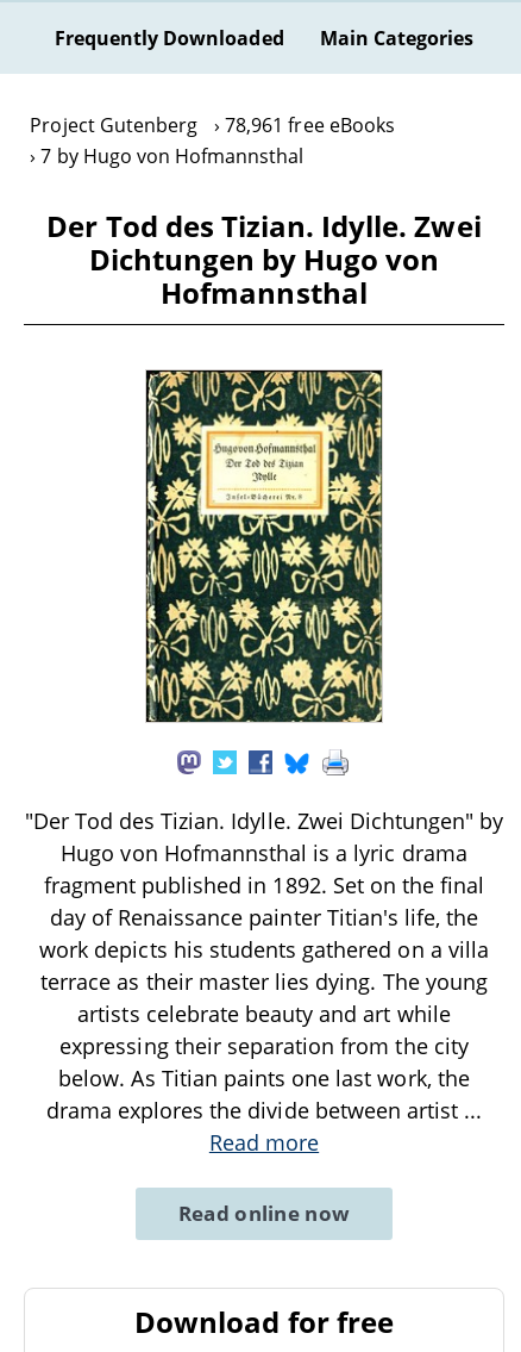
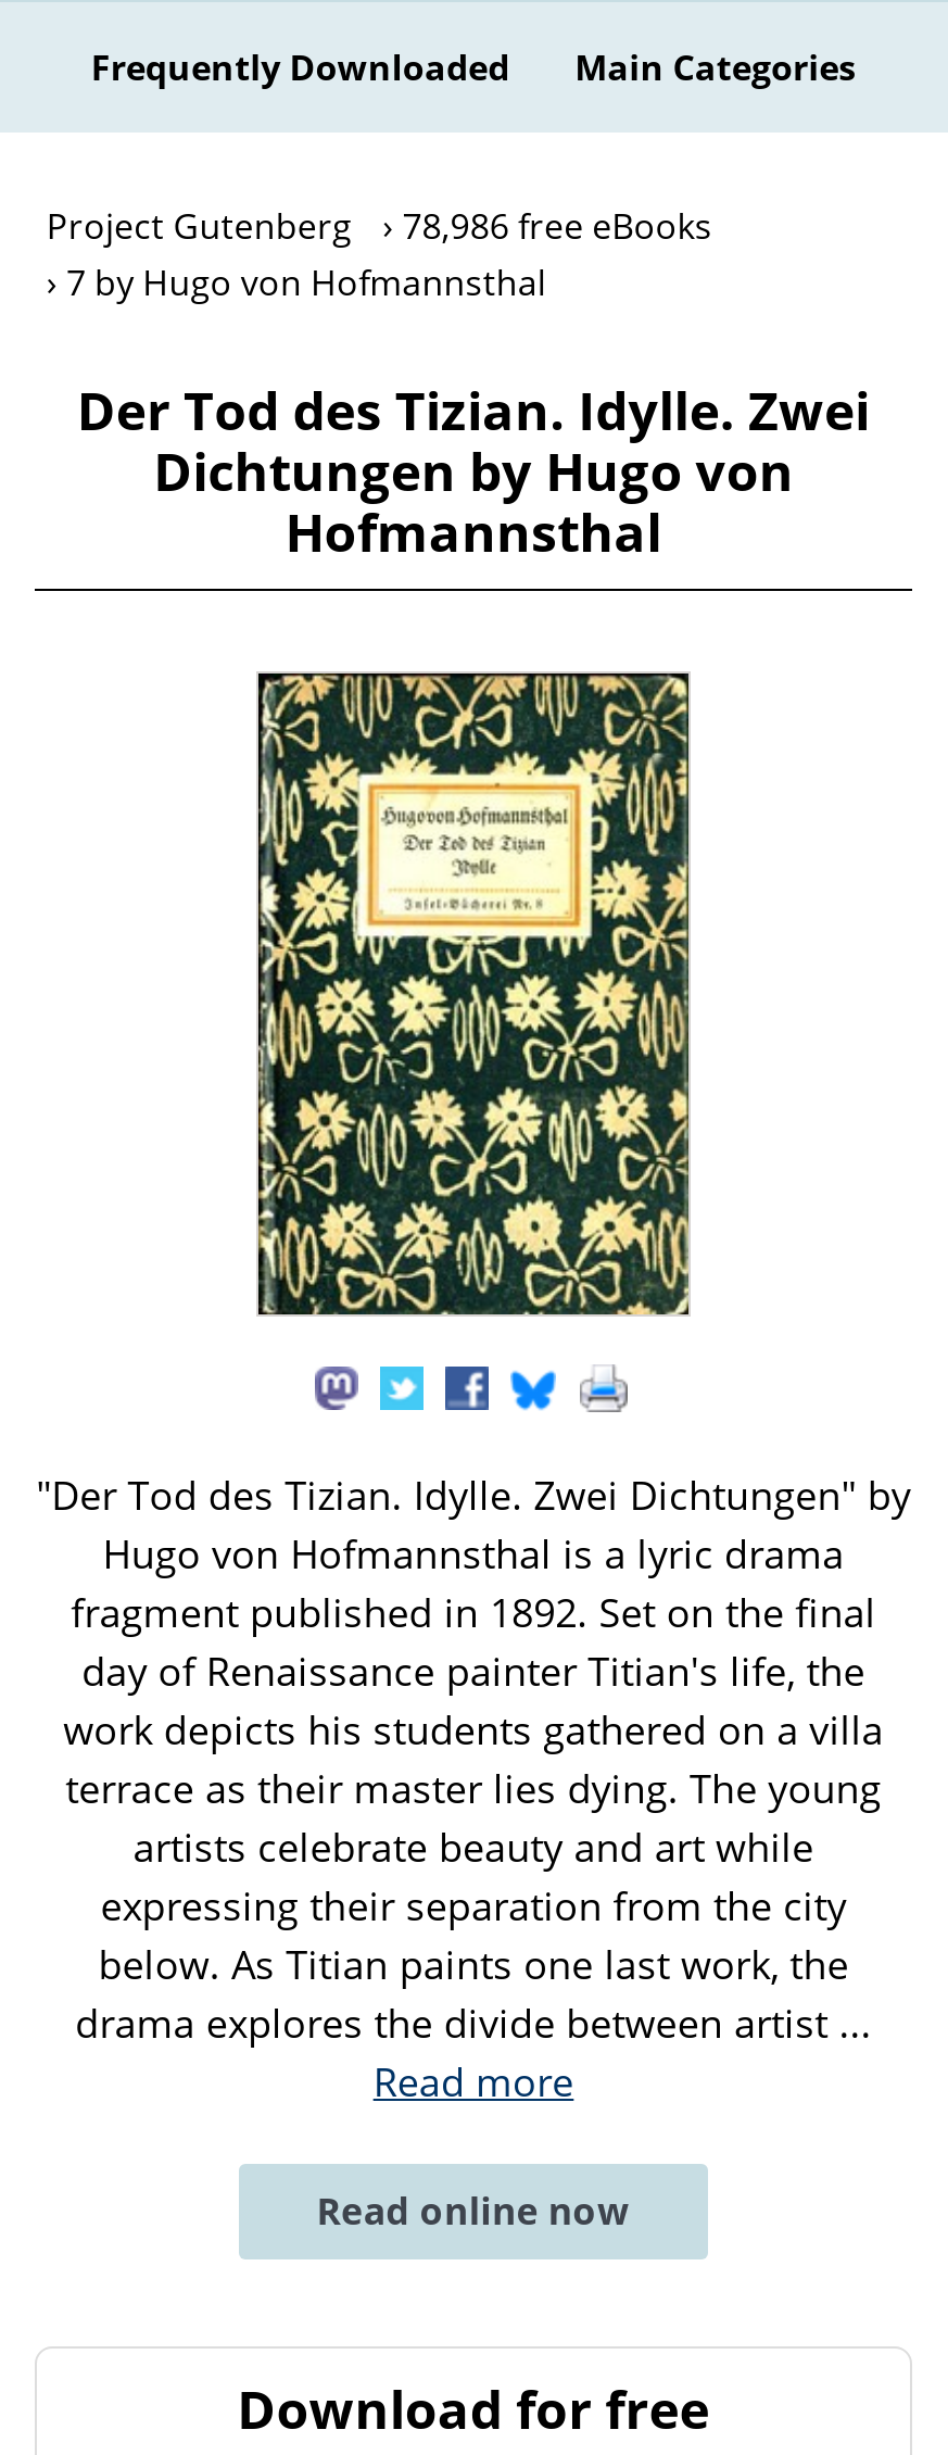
[30,112,395,138] Project Gutenberg 78,961 free eBooks -> [46,202,712,250] Project Gutenberg 78,986 free eBooks

